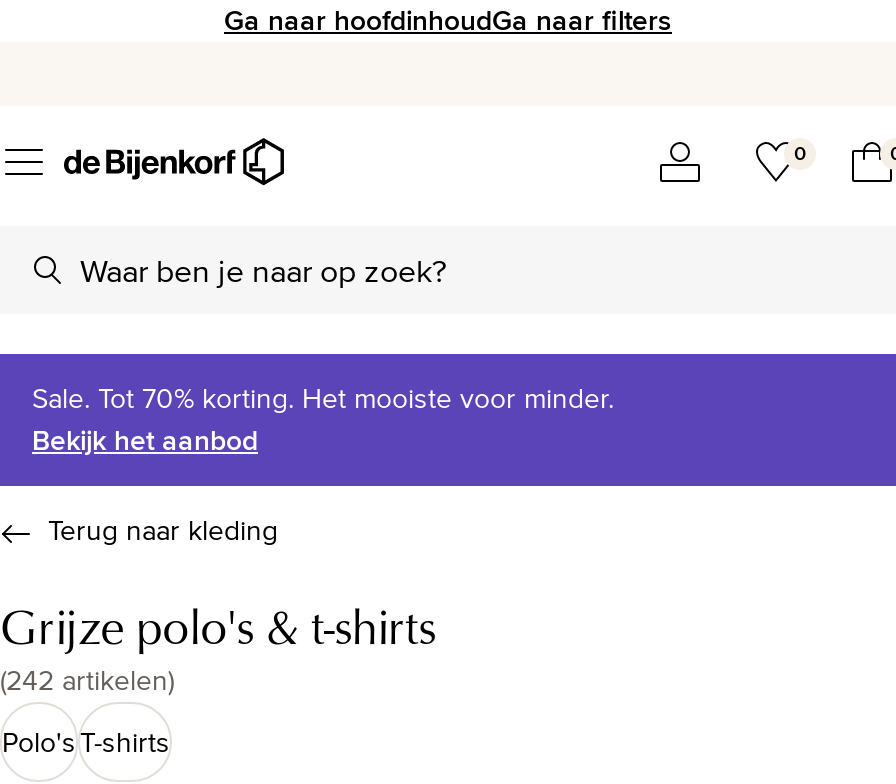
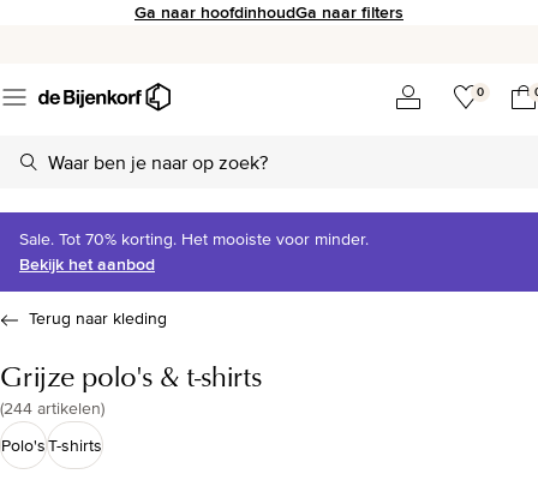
[0,664,174,696] (242 artikelen) -> [0,398,104,418] (244 artikelen)

